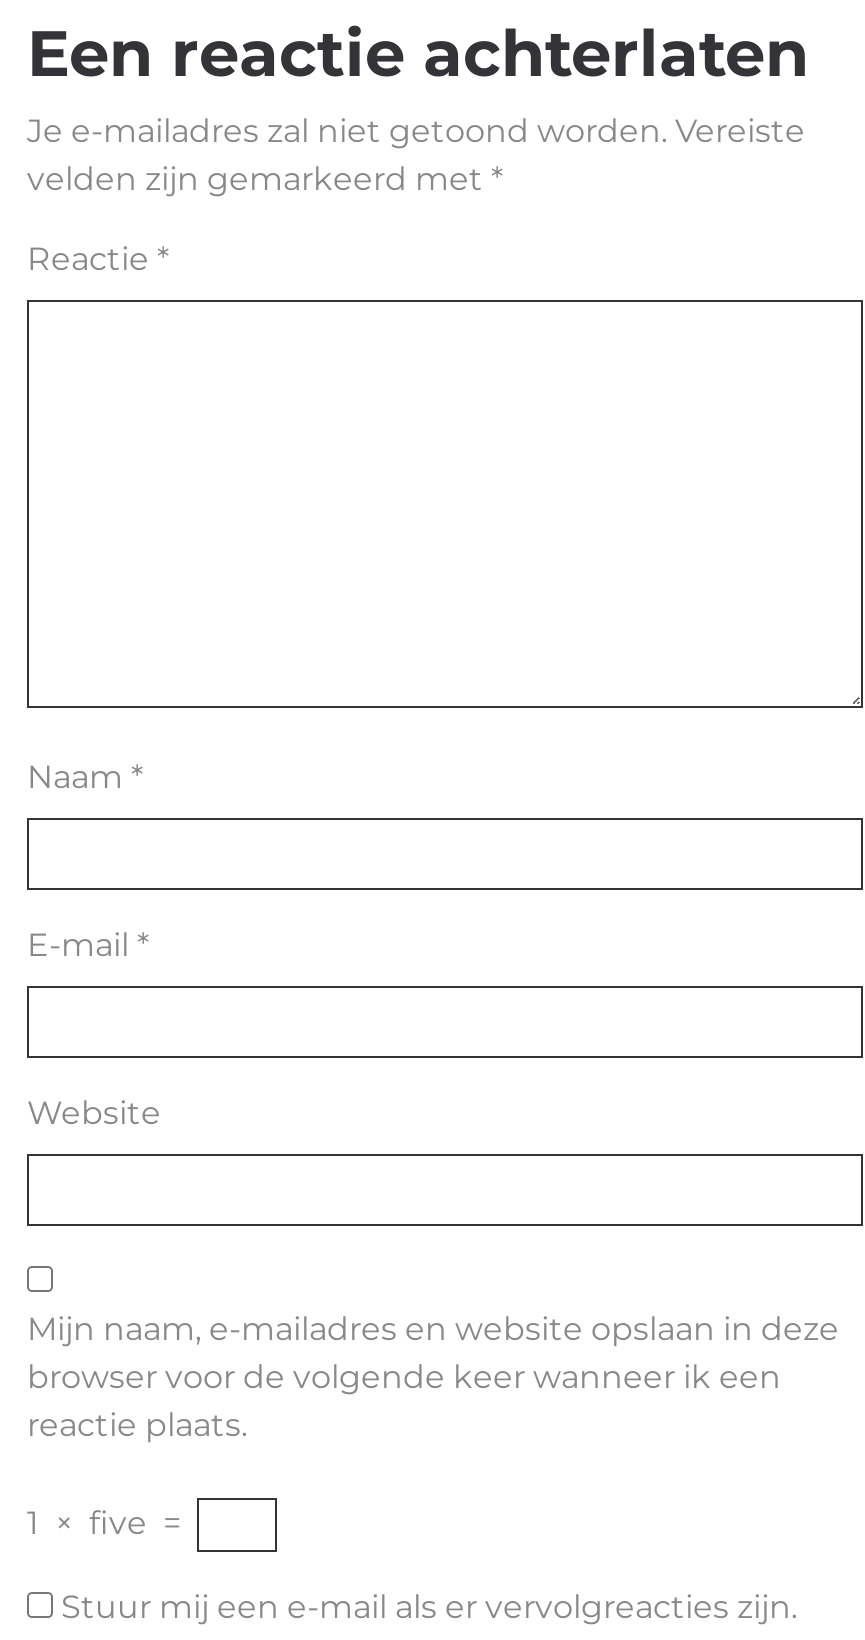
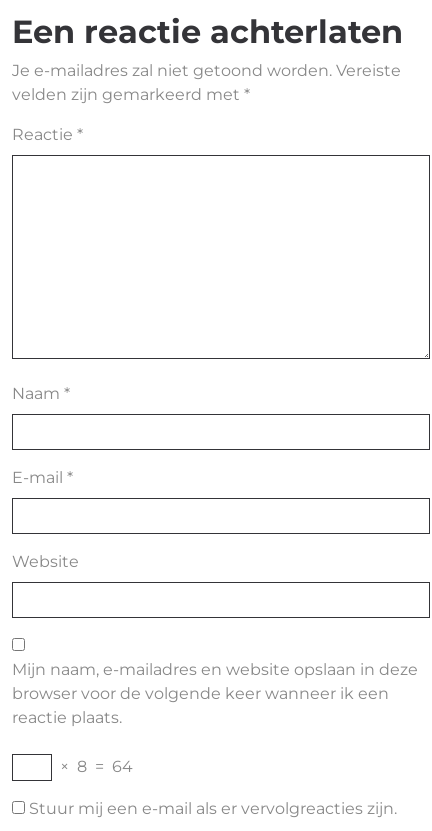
[27,1504,189,1542] 1 × five = -> [56,757,133,776] × 8 = 64

